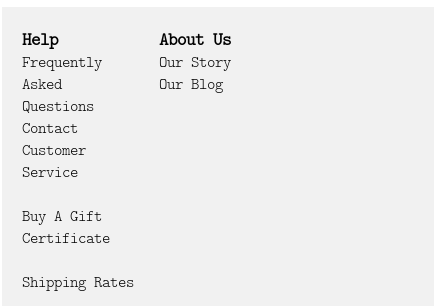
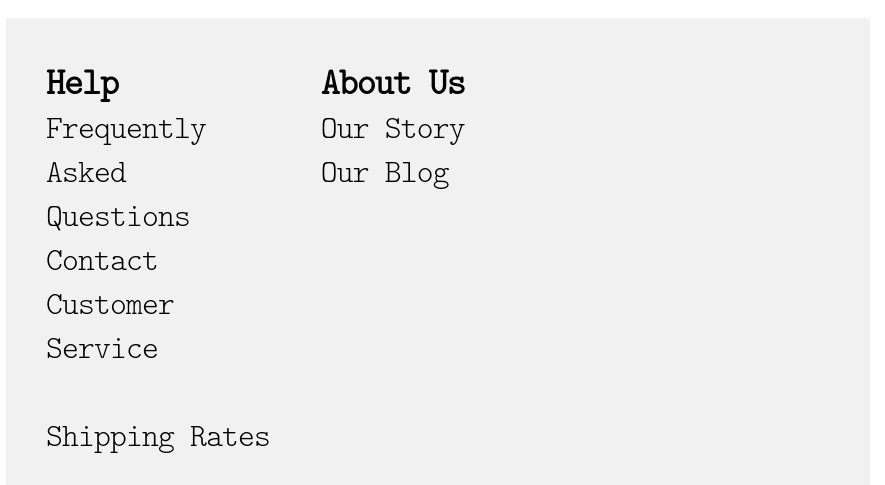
[22,205,110,249] Buy A Gift | Certificate -> none

